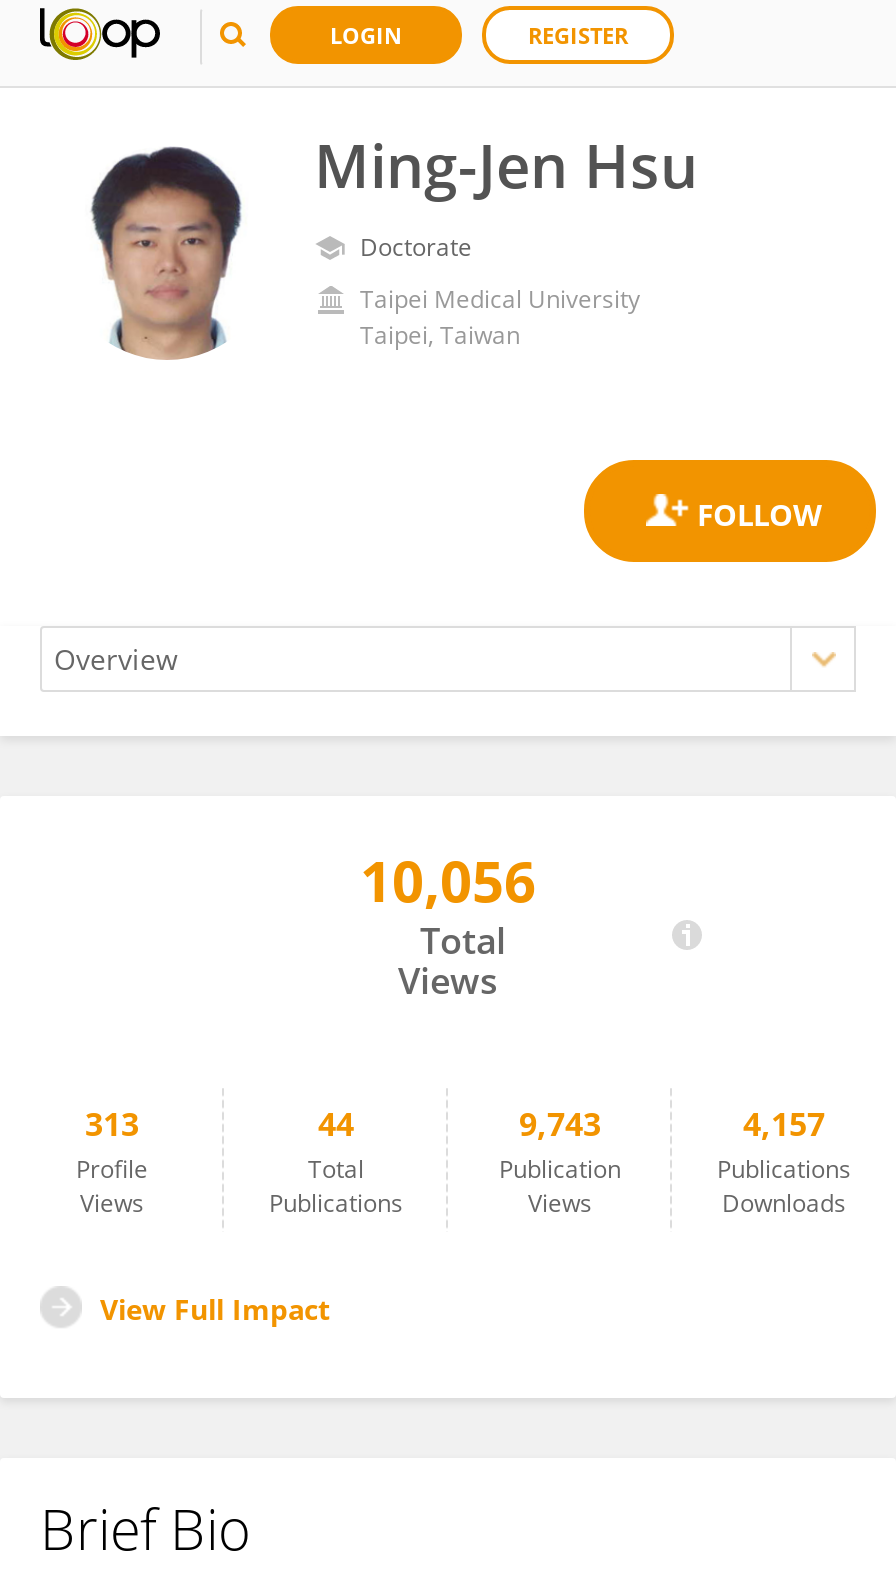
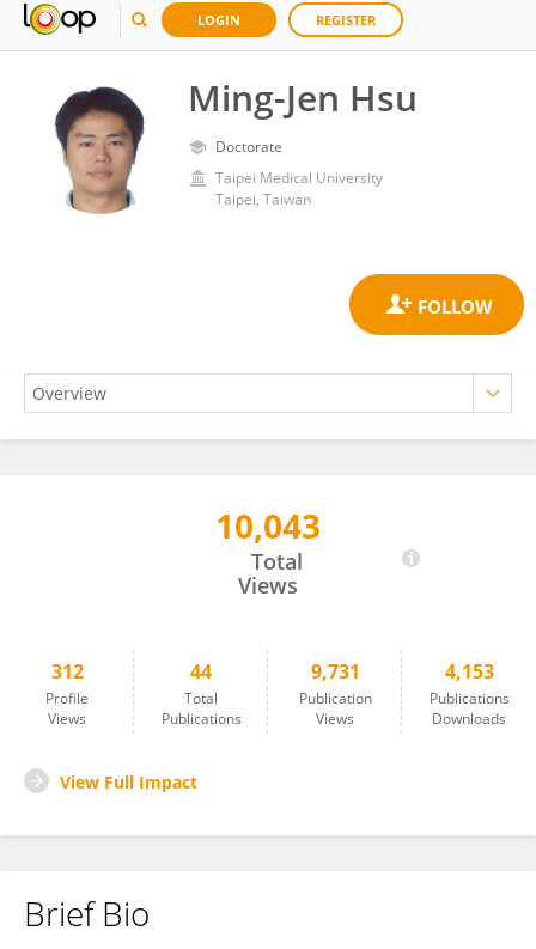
[360,842,536,918] 10,056 -> [215,503,321,548] 10,043
[85,1102,139,1146] 313 -> [51,658,83,685] 312
[519,1102,601,1146] 9,743 -> [310,658,360,685] 9,731
[743,1102,825,1146] 4,157 -> [444,658,494,685] 4,153

